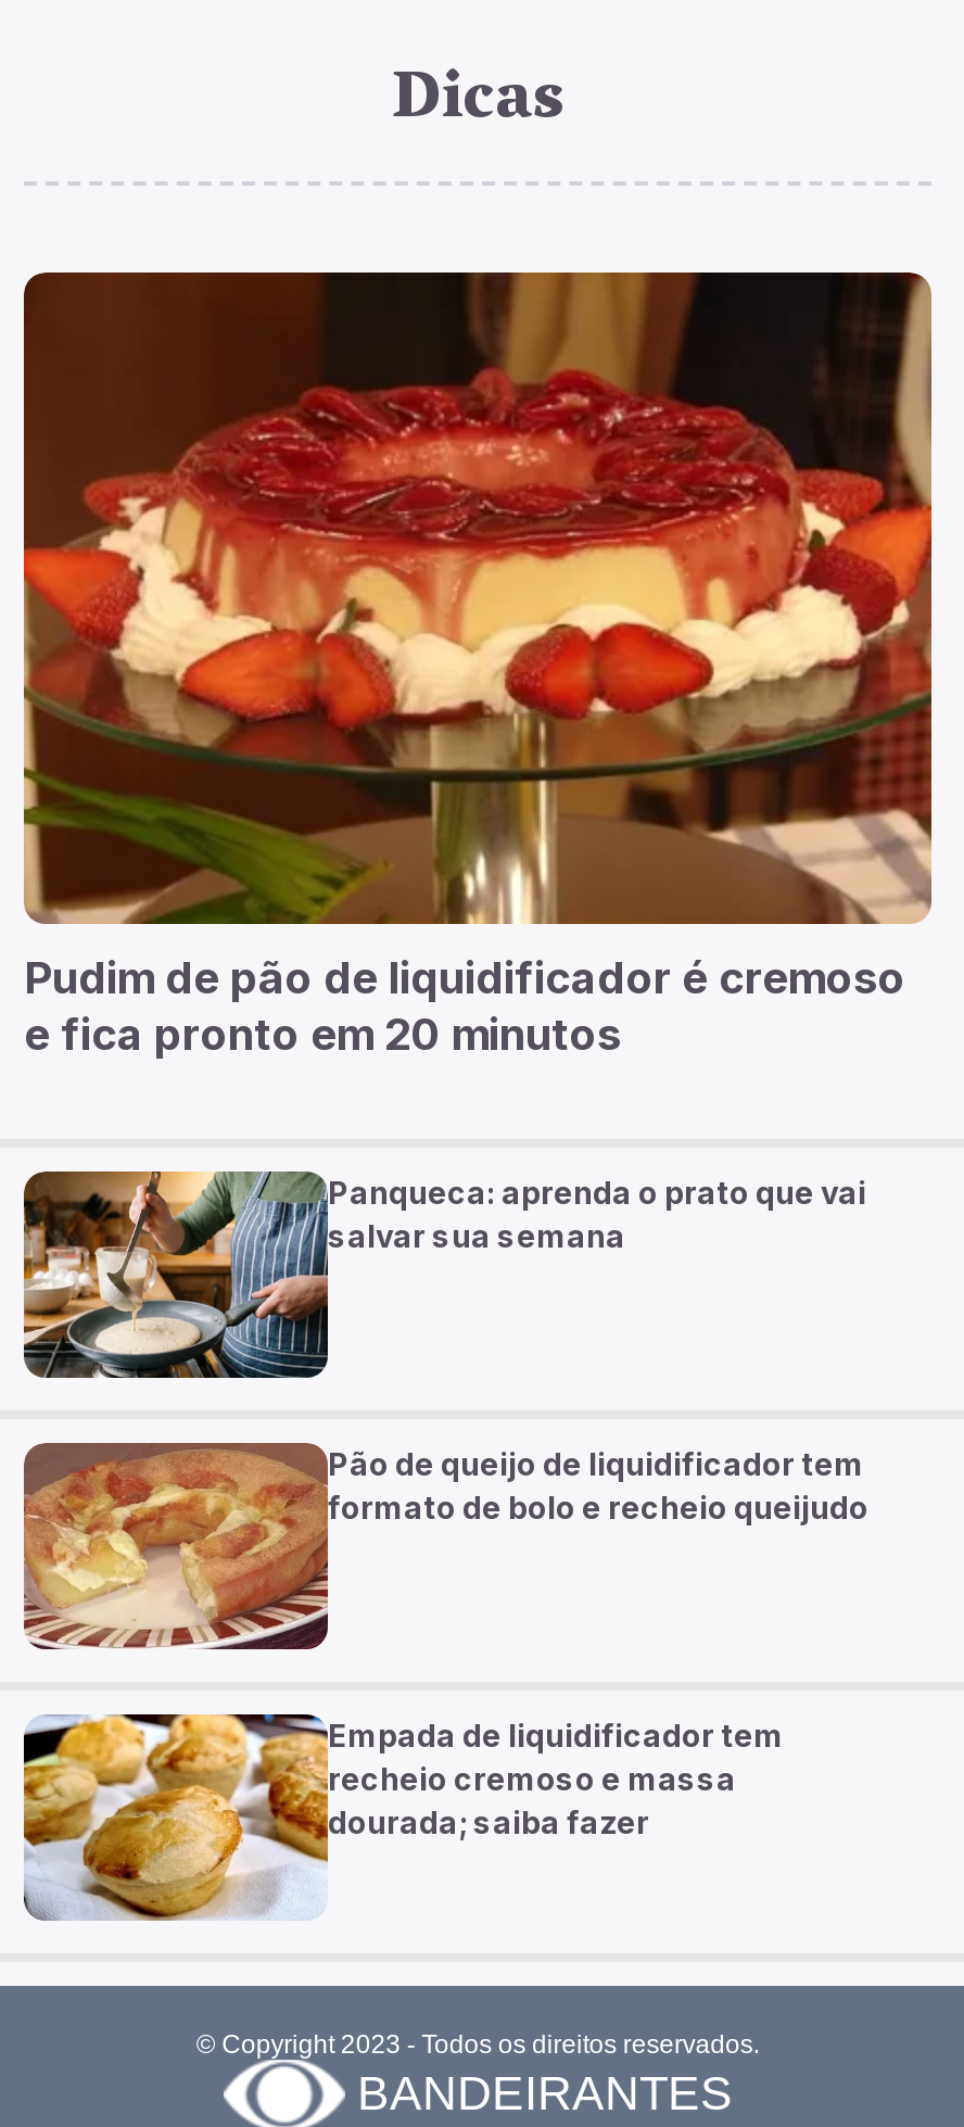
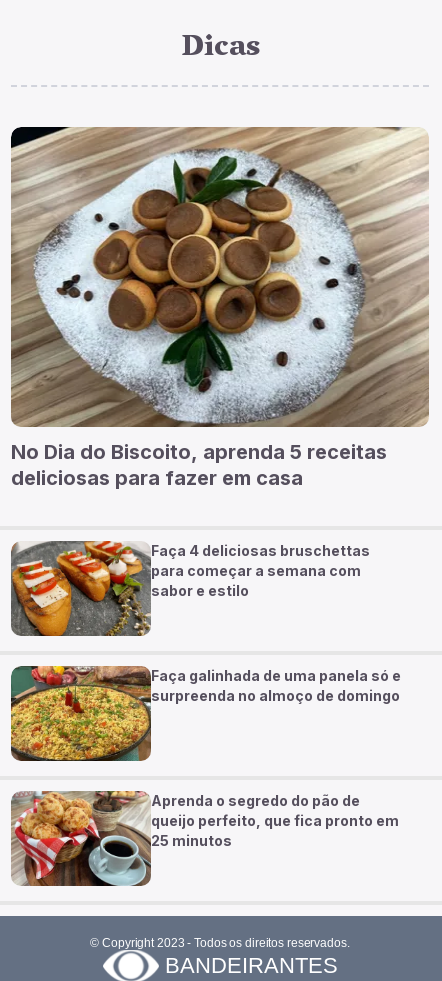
[22,270,934,1061] [image] | Pudim de pão de liquidificador é cremoso | e fica pronto em 20 minutos -> [10,126,429,490] [image] | No Dia do Biscoito, aprenda 5 receitas | deliciosas para fazer em casa
[22,1169,866,1380] [image] | Panqueca: aprenda o prato que vai | salvar sua semana -> [10,540,370,637] [image] | Faça 4 deliciosas bruschettas | para começar a semana com | sabor e estilo
[22,1441,868,1651] [image] | Pão de queijo de liquidificador tem | formato de bolo e recheio queijudo -> [10,665,401,762] [image] | Faça galinhada de uma panela só e | surpreenda no almoço de domingo
[24,1712,784,1921] [image] | Empada de liquidificador tem | recheio cremoso e massa | dourada; saiba fazer -> [10,790,399,887] [image] | Aprenda o segredo do pão de | queijo perfeito, que fica pronto em | 25 minutos

